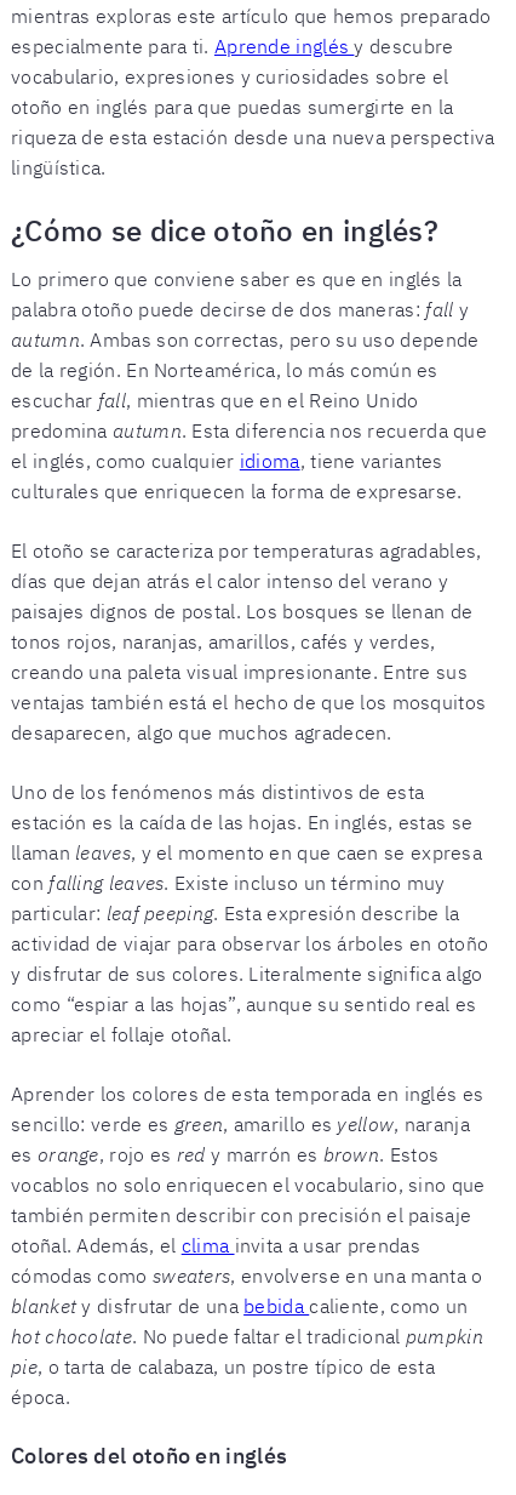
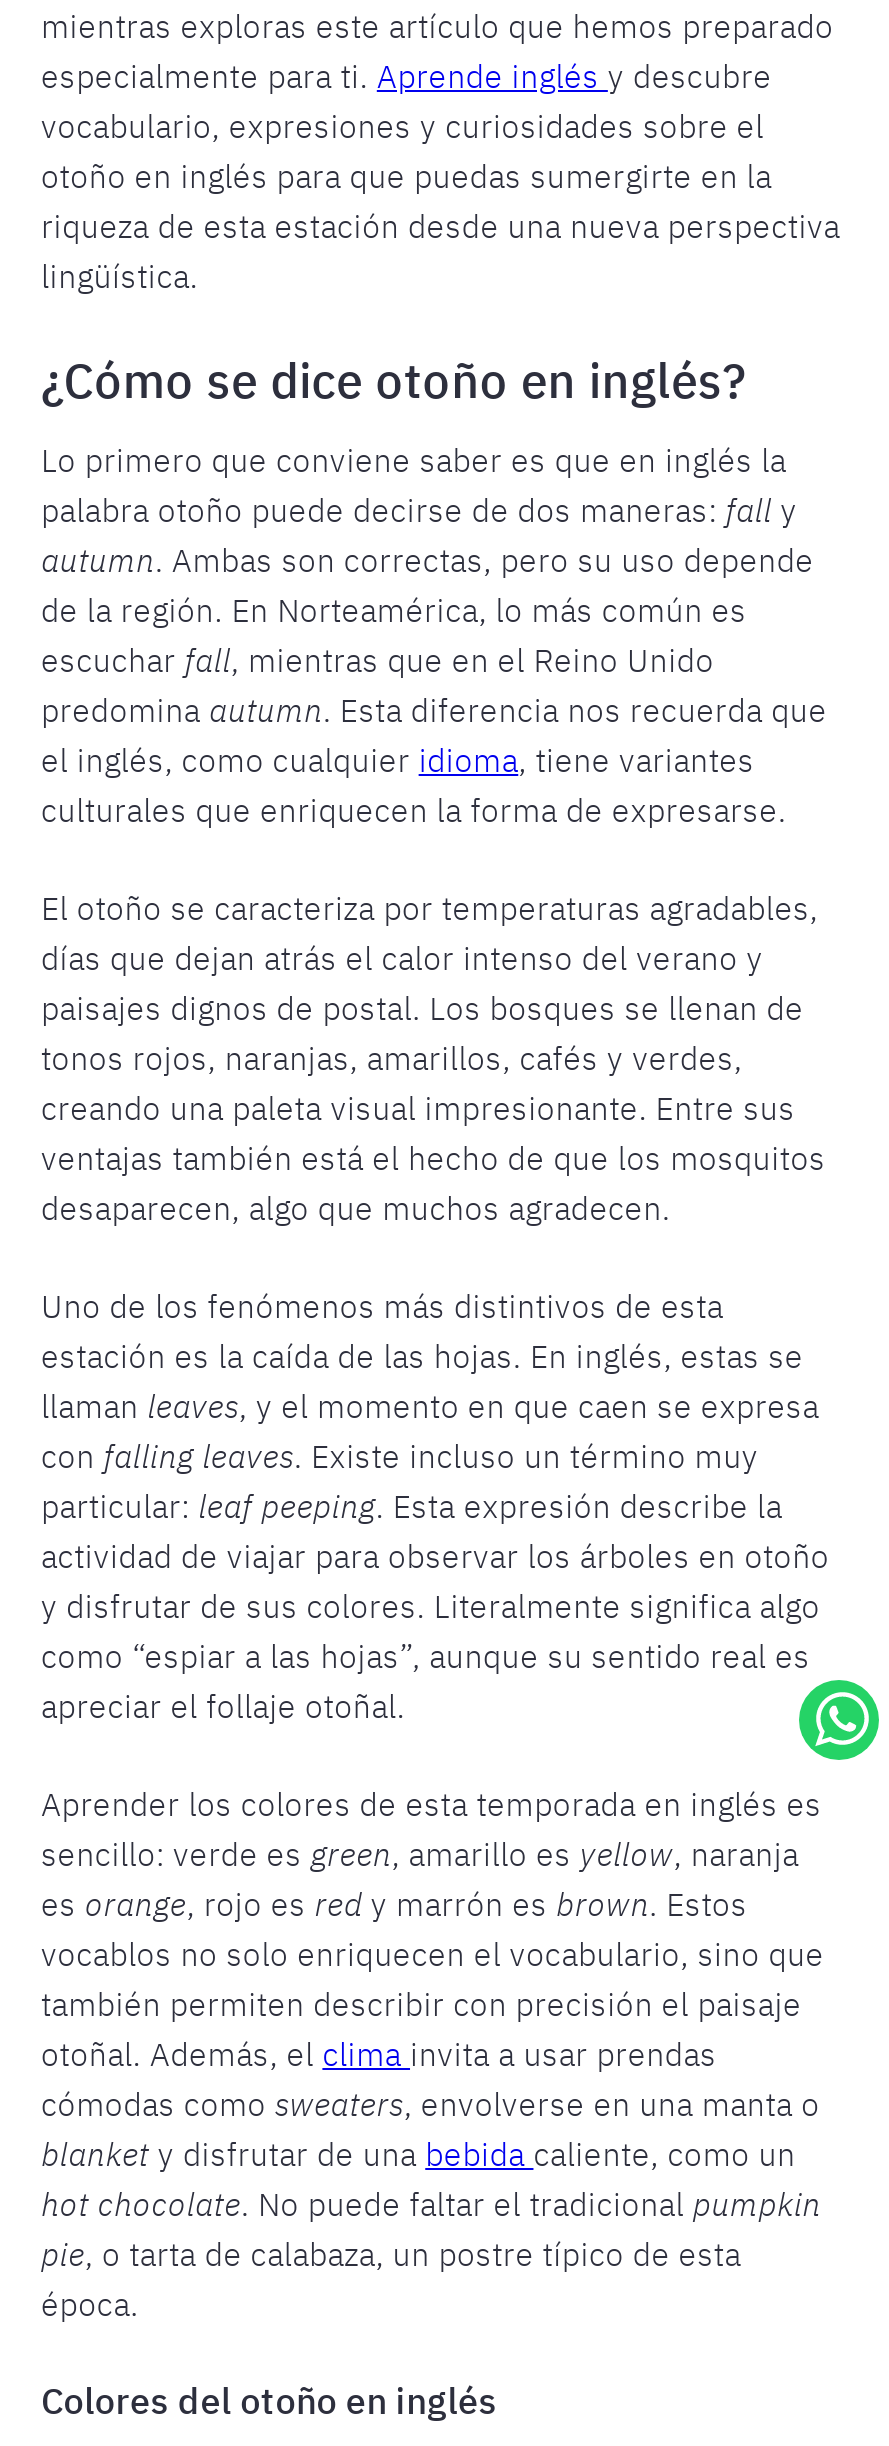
none -> [797,1678,881,1762] [image]

